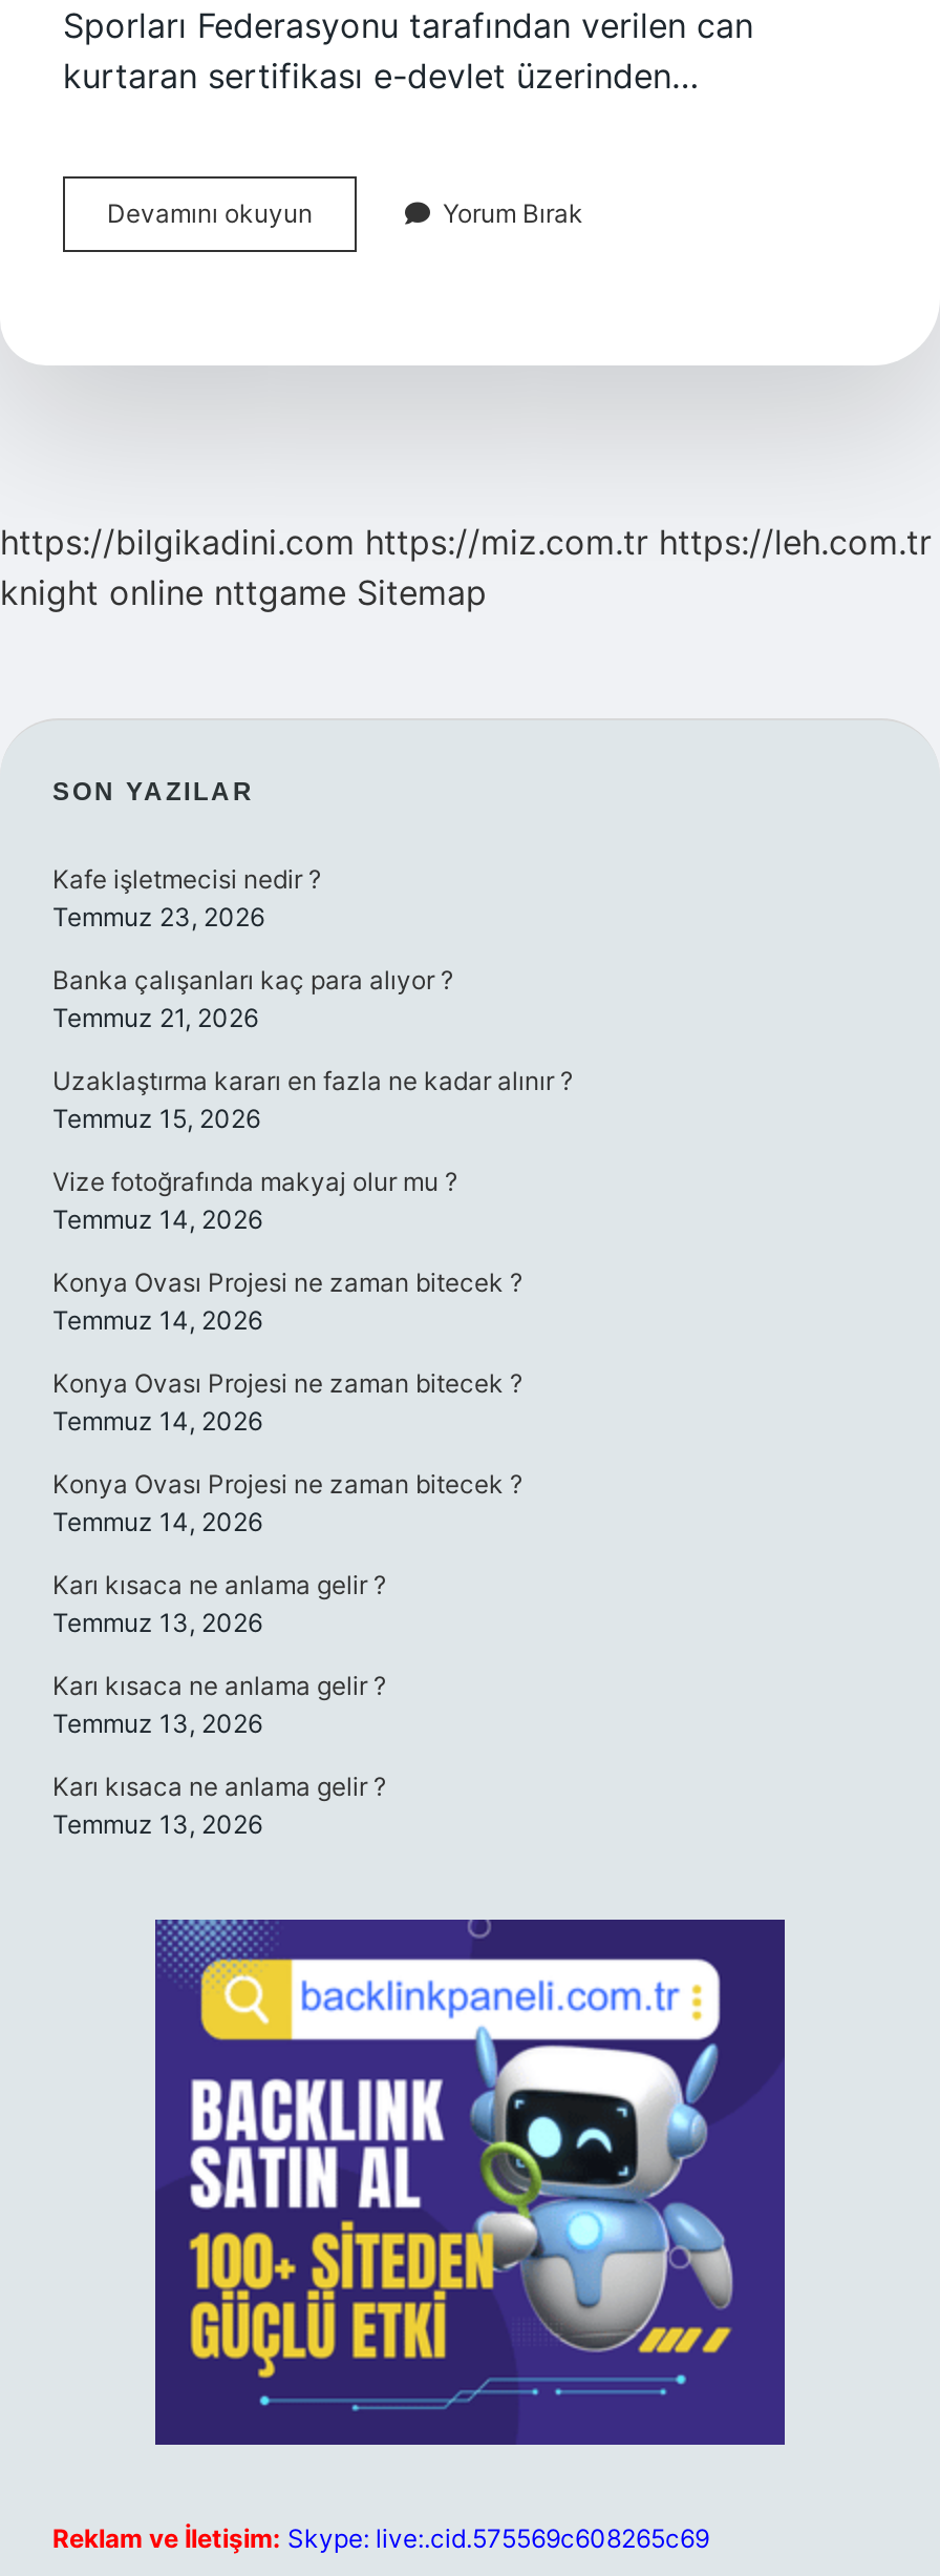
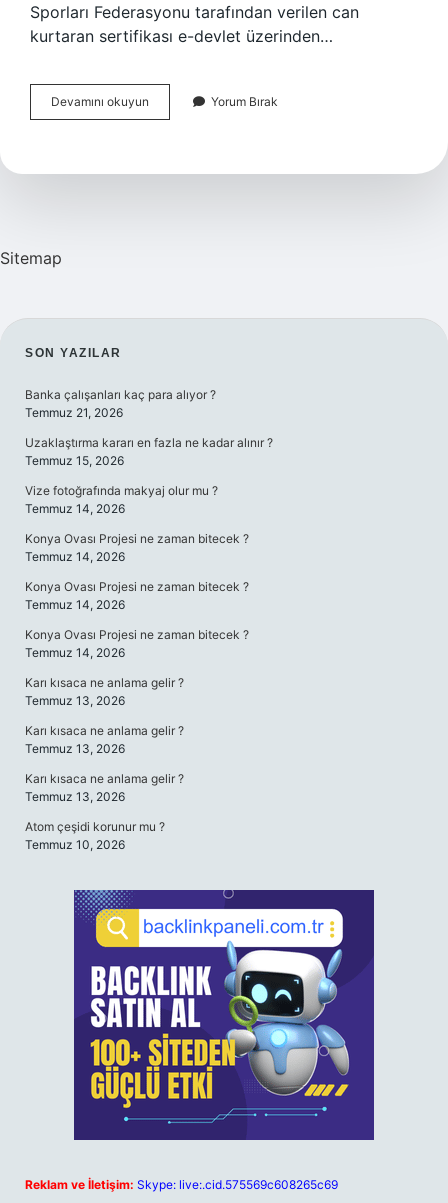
[0,521,932,613] https://bilgikadini.com https://miz.com.tr https://leh.com.tr | knight online nttgame Sitemap -> [0,248,62,268] Sitemap
[52,863,321,933] Kafe işletmecisi nedir ? | Temmuz 23, 2026 -> none
moved [52,964,573,1840] -> [25,387,273,804]: Banka çalışanları kaç para alıyor ? | Temmuz 21, 2026 | Uzaklaştırma kararı en fazla ne kadar alınır ? | ... | Karı kısaca ne anlama gelir ? | Temmuz 13, 2026
none -> [25,819,165,852] Atom çeşidi korunur mu ? | Temmuz 10, 2026

